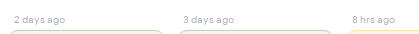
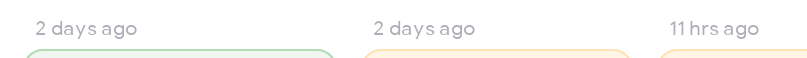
[183,13,234,26] 3 days ago -> [373,16,475,42] 2 days ago
[352,13,395,26] 8 hrs ago -> [669,16,759,42] 11 hrs ago

